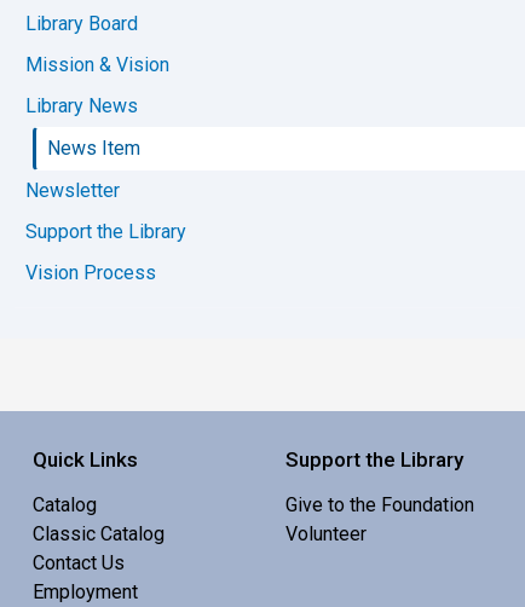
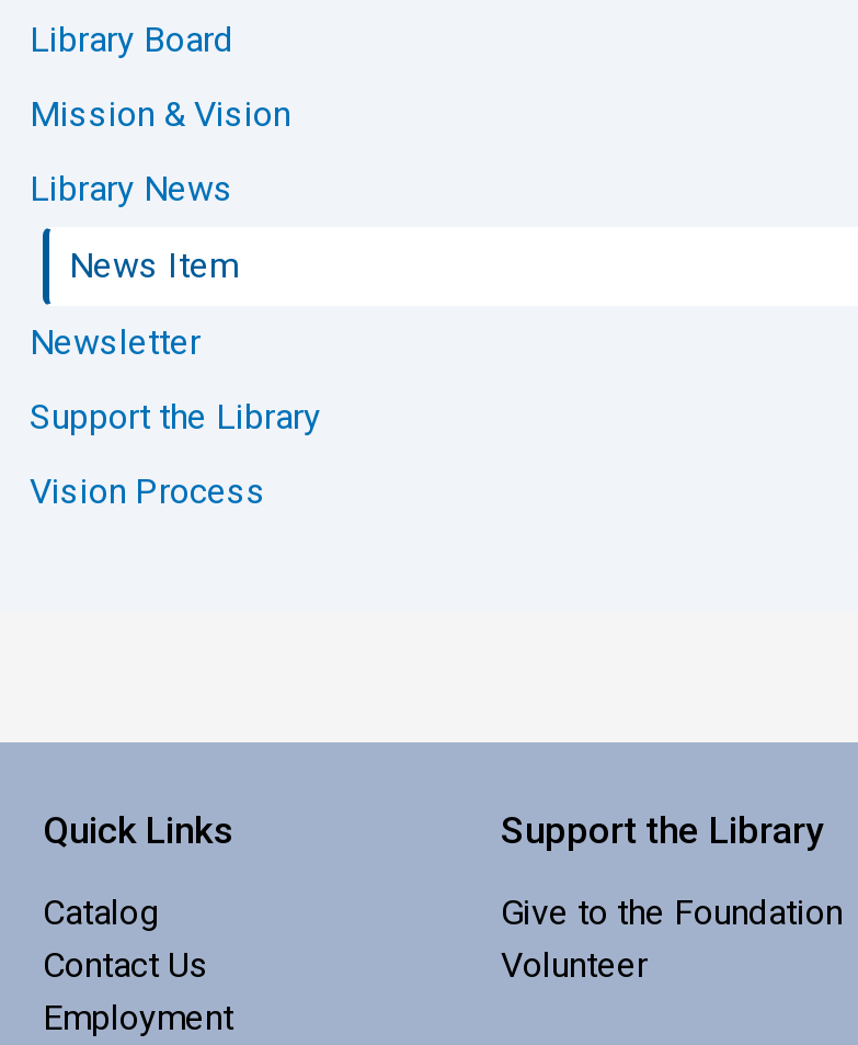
[33,522,165,545] Classic Catalog -> none

